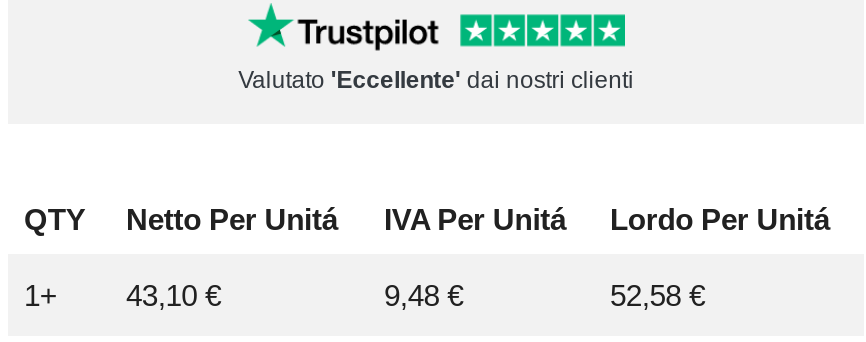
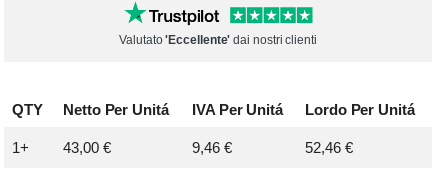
[126,278,221,312] 43,10 € -> [63,139,110,156] 43,00 €
[384,278,463,312] 9,48 € -> [192,139,231,156] 9,46 €
[610,278,705,312] 52,58 € -> [305,139,352,156] 52,46 €

